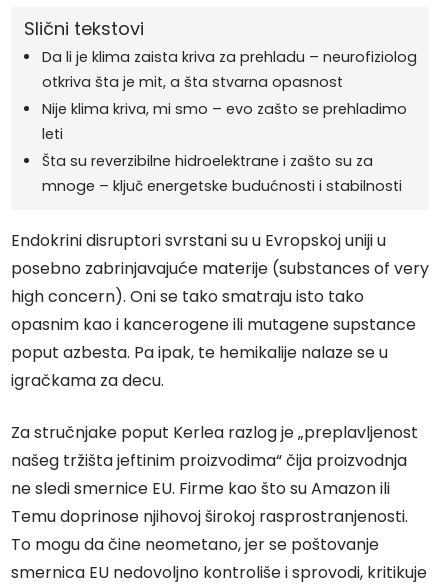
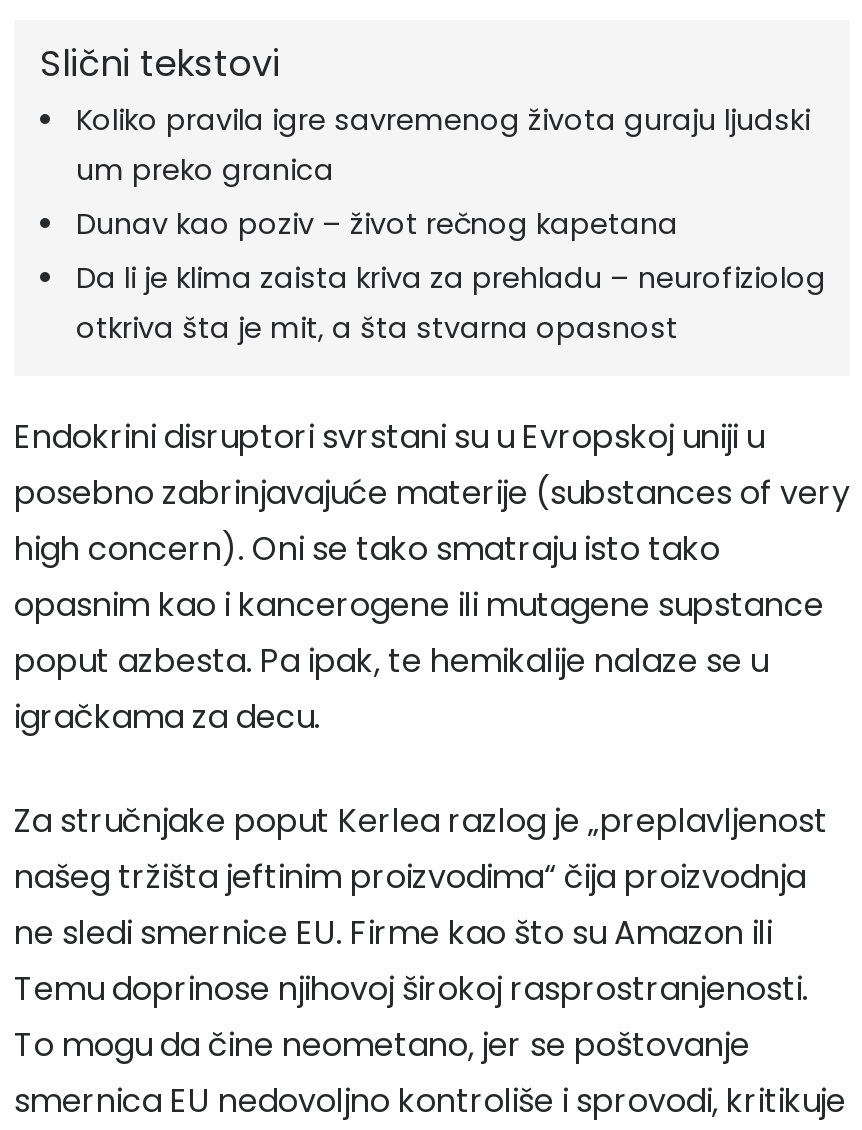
none -> [76,99,810,243] Koliko pravila igre savremenog života guraju ljudski | um preko granica | Dunav kao poziv – život rečnog kapetana
moved [42,47,417,92] -> [76,257,826,347]: Da li je klima zaista kriva za prehladu – neurofiziolog | otkriva šta je mit, a šta stvarna opasnost
[42,99,407,196] Nije klima kriva, mi smo – evo zašto se prehladimo | leti | Šta su reverzibilne hidroelektrane i zašto su za | mnoge – ključ energetske budućnosti i stabilnosti -> none

